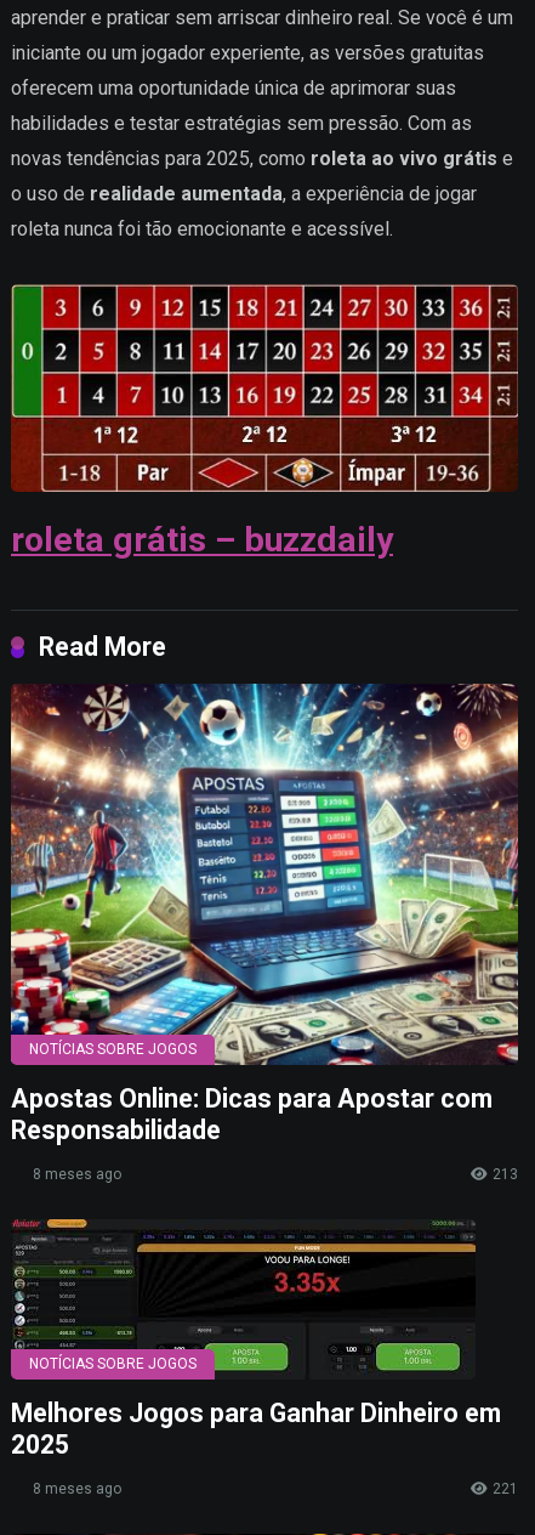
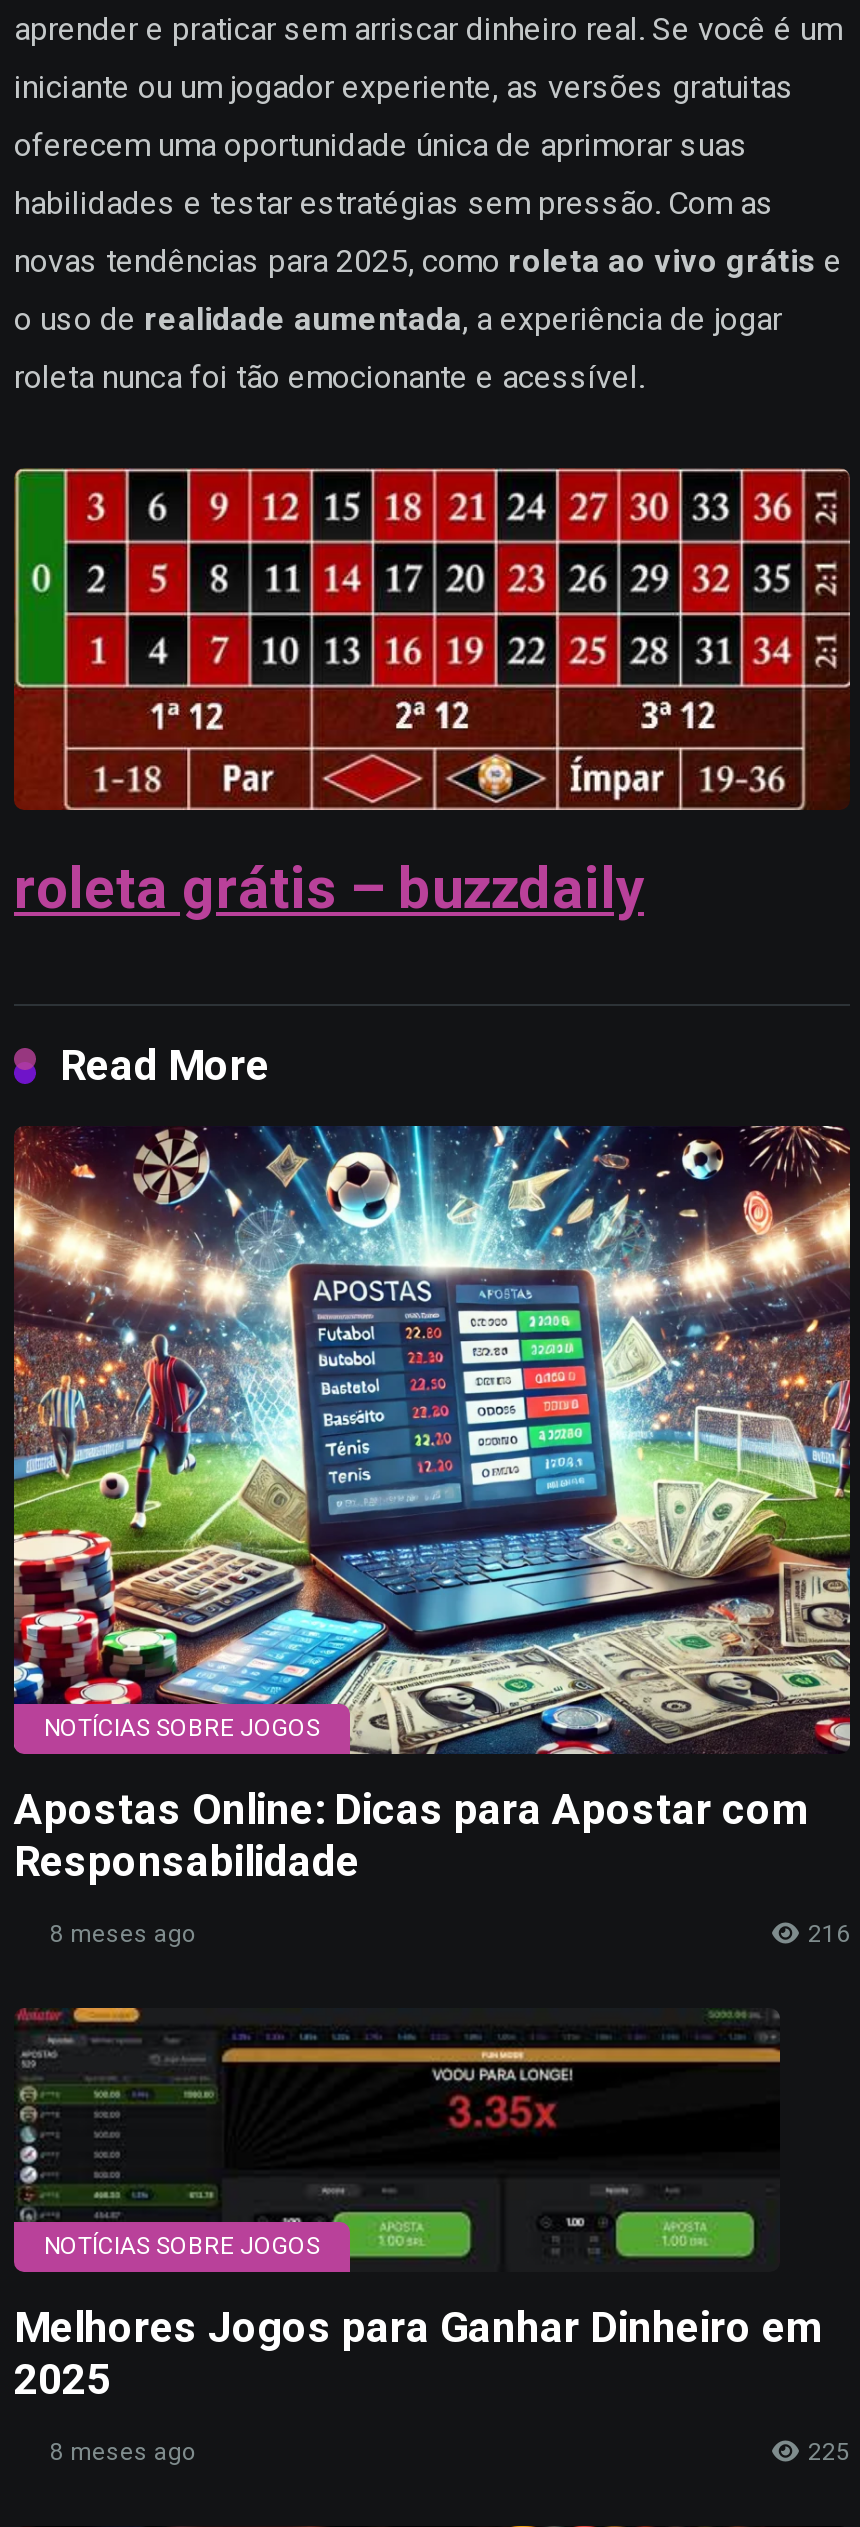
[489,1166,518,1183] 213 -> [802,1920,850,1948] 216
[489,1481,518,1498] 221 -> [802,2438,850,2466] 225

